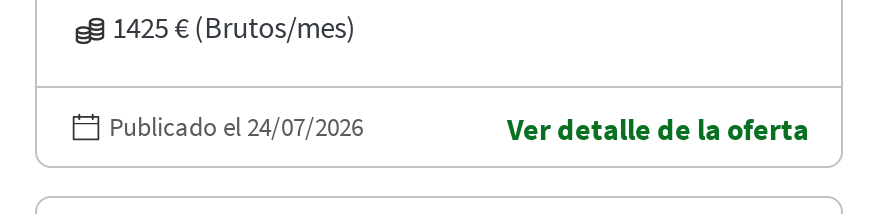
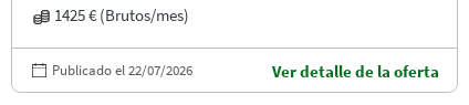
[109,110,363,144] Publicado el 24/07/2026 -> [52,61,192,80] Publicado el 22/07/2026

